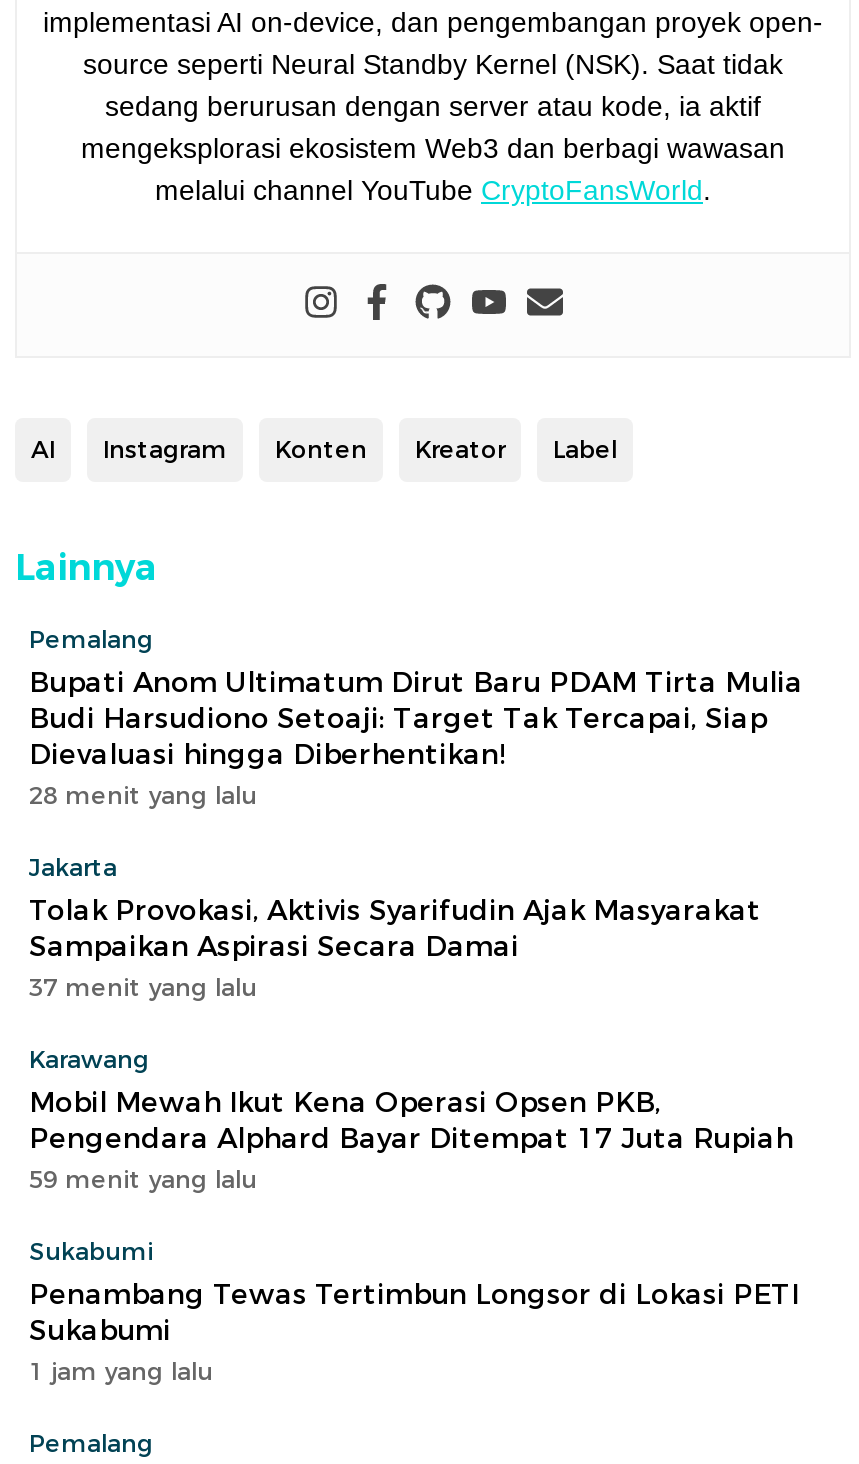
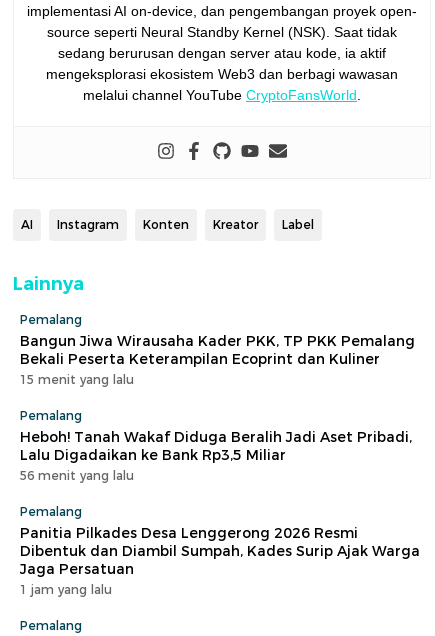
[29,665,803,1349] Bupati Anom Ultimatum Dirut Baru PDAM Tirta Mulia | Budi Harsudiono Setoaji: Target Tak Tercapai, Siap | Dievaluasi hingga Diberhentikan! | 28 menit yang lalu | Jakarta | Tolak Provokasi, Aktivis Syarifudin Ajak Masyarakat | Sampaikan Aspirasi Secara Damai | 37 menit yang lalu | Karawang | Mobil Mewah Ikut Kena Operasi Opsen PKB, | Pengendara Alphard Bayar Ditempat 17 Juta Rupiah | 59 menit yang lalu | Sukabumi | Penambang Tewas Tertimbun Longsor di Lokasi PETI | Sukabumi -> [20,332,420,578] Bangun Jiwa Wirausaha Kader PKK, TP PKK Pemalang | Bekali Peserta Keterampilan Ecoprint dan Kuliner | 15 menit yang lalu | Pemalang | Heboh! Tanah Wakaf Diduga Beralih Jadi Aset Pribadi, | Lalu Digadaikan ke Bank Rp3,5 Miliar | 56 menit yang lalu | Pemalang | Panitia Pilkades Desa Lenggerong 2026 Resmi | Dibentuk dan Diambil Sumpah, Kades Surip Ajak Warga | Jaga Persatuan

